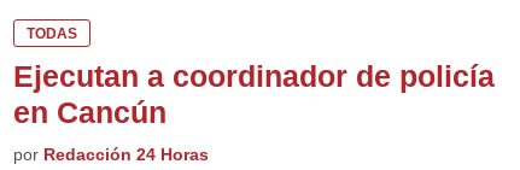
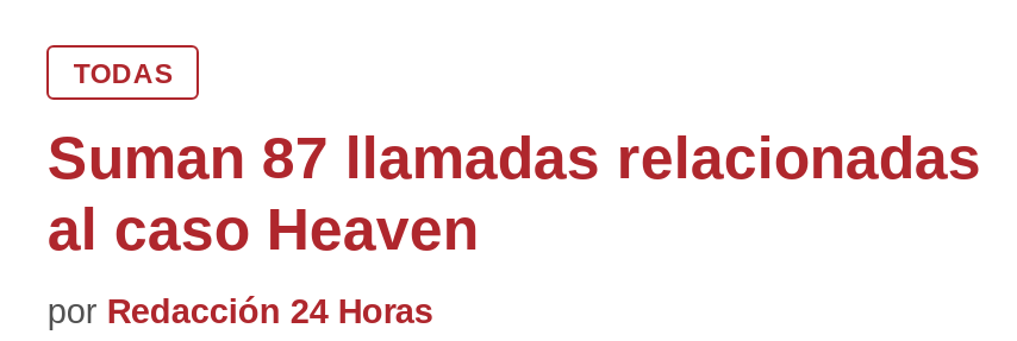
[14,59,495,129] Ejecutan a coordinador de policía | en Cancún -> [47,124,981,261] Suman 87 llamadas relacionadas | al caso Heaven

